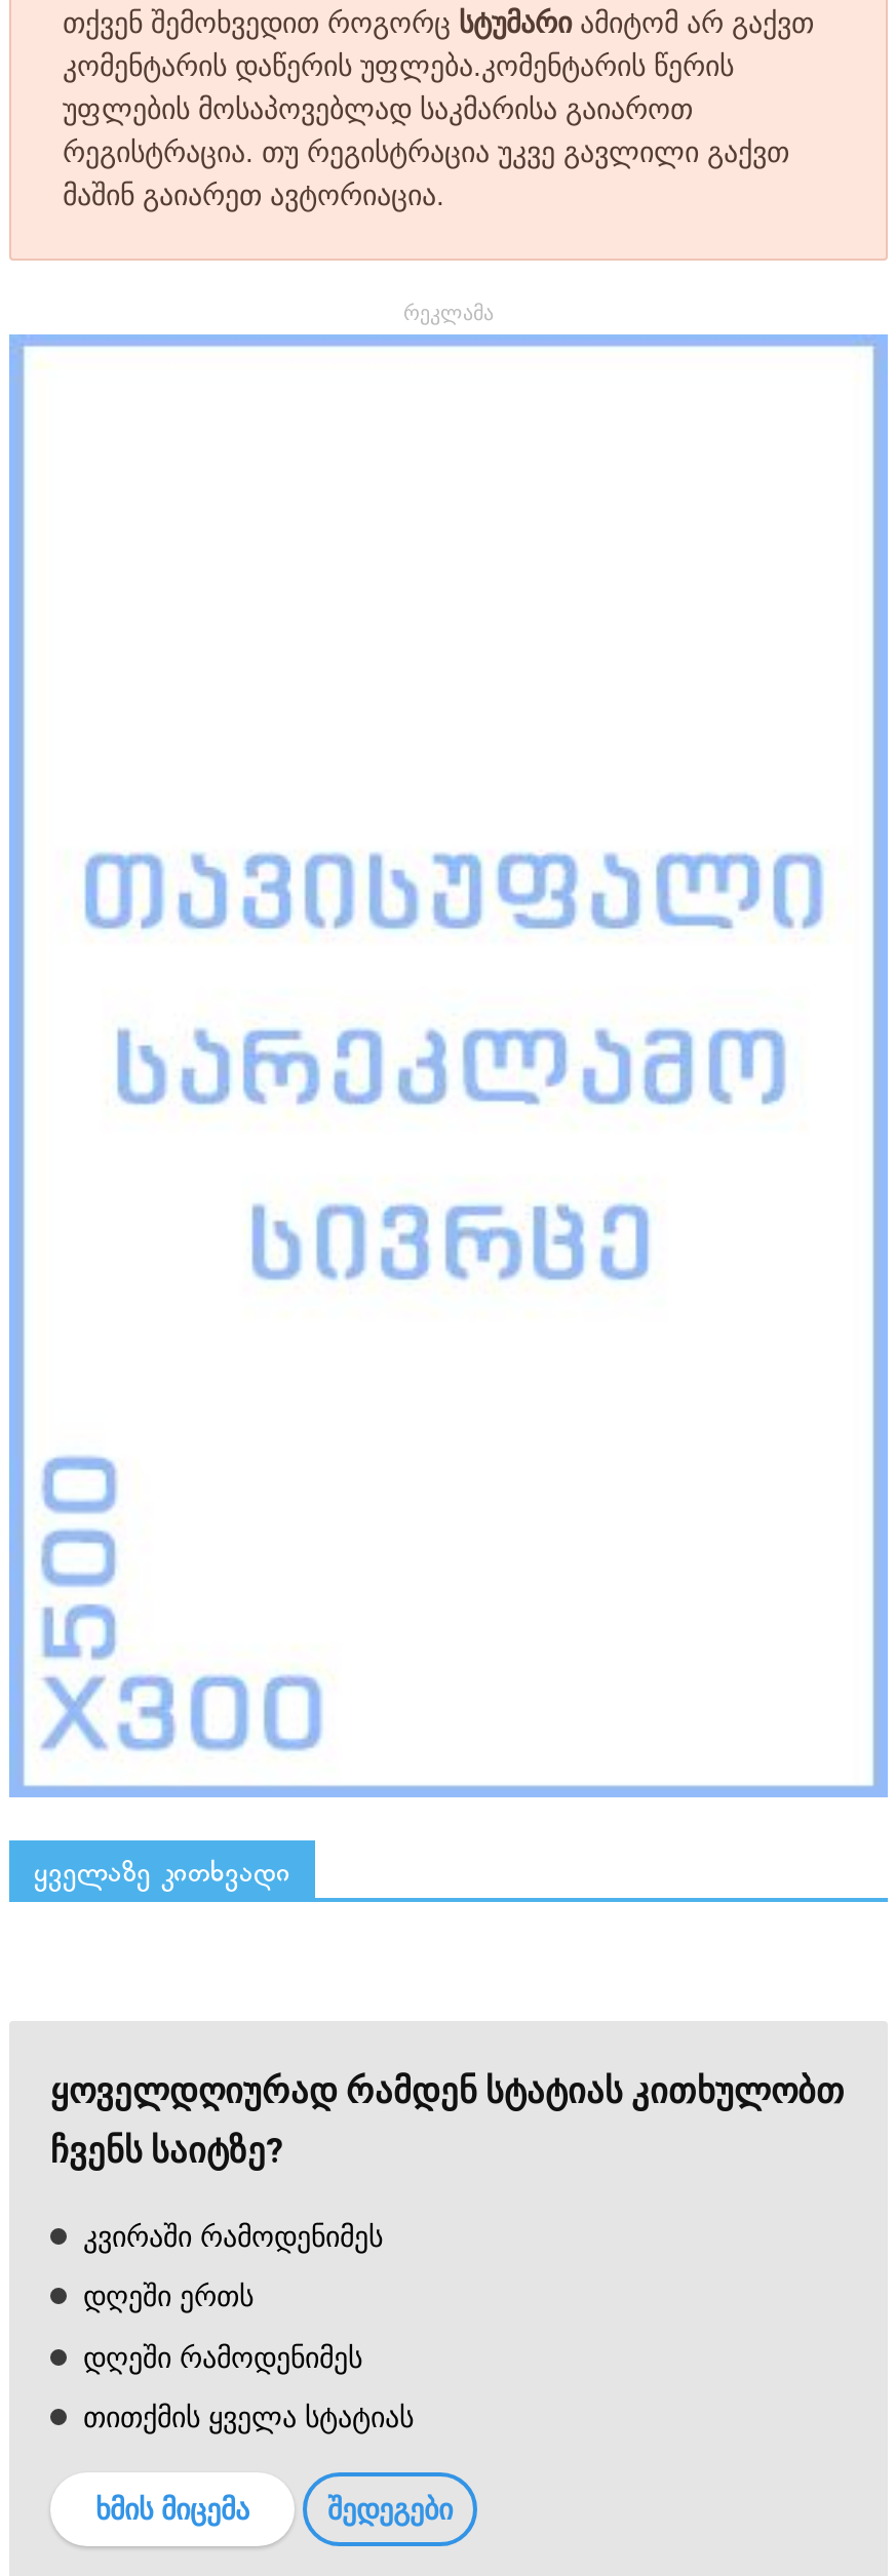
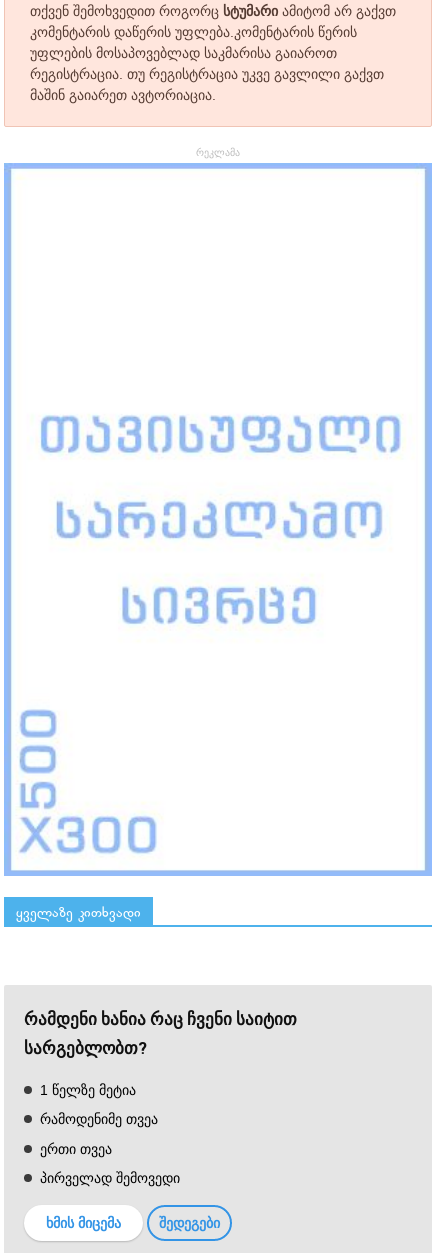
[50,2071,845,2171] ყოველდღიურად რამდენ სტატიას კითხულობთ | ჩვენს საიტზე? -> [24,1009,297,1058] რამდენი ხანია რაც ჩვენი საიტით | სარგებლობთ?
[75,2220,383,2253] კვირაში რამოდენიმეს -> [36,1082,136,1098] 1 წელზე მეტია
[75,2280,254,2313] დღეში ერთს -> [36,1111,158,1127] რამოდენიმე თვეა
[75,2341,362,2373] დღეში რამოდენიმეს -> [36,1141,112,1157] ერთი თვეა
[75,2401,414,2434] თითქმის ყველა სტატიას -> [36,1170,180,1186] პირველად შემოვედი

